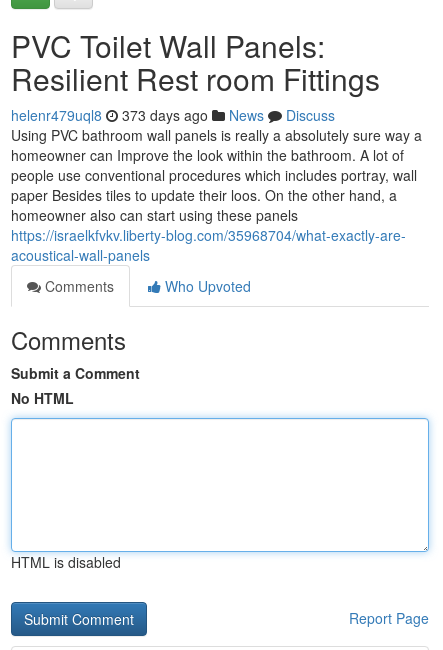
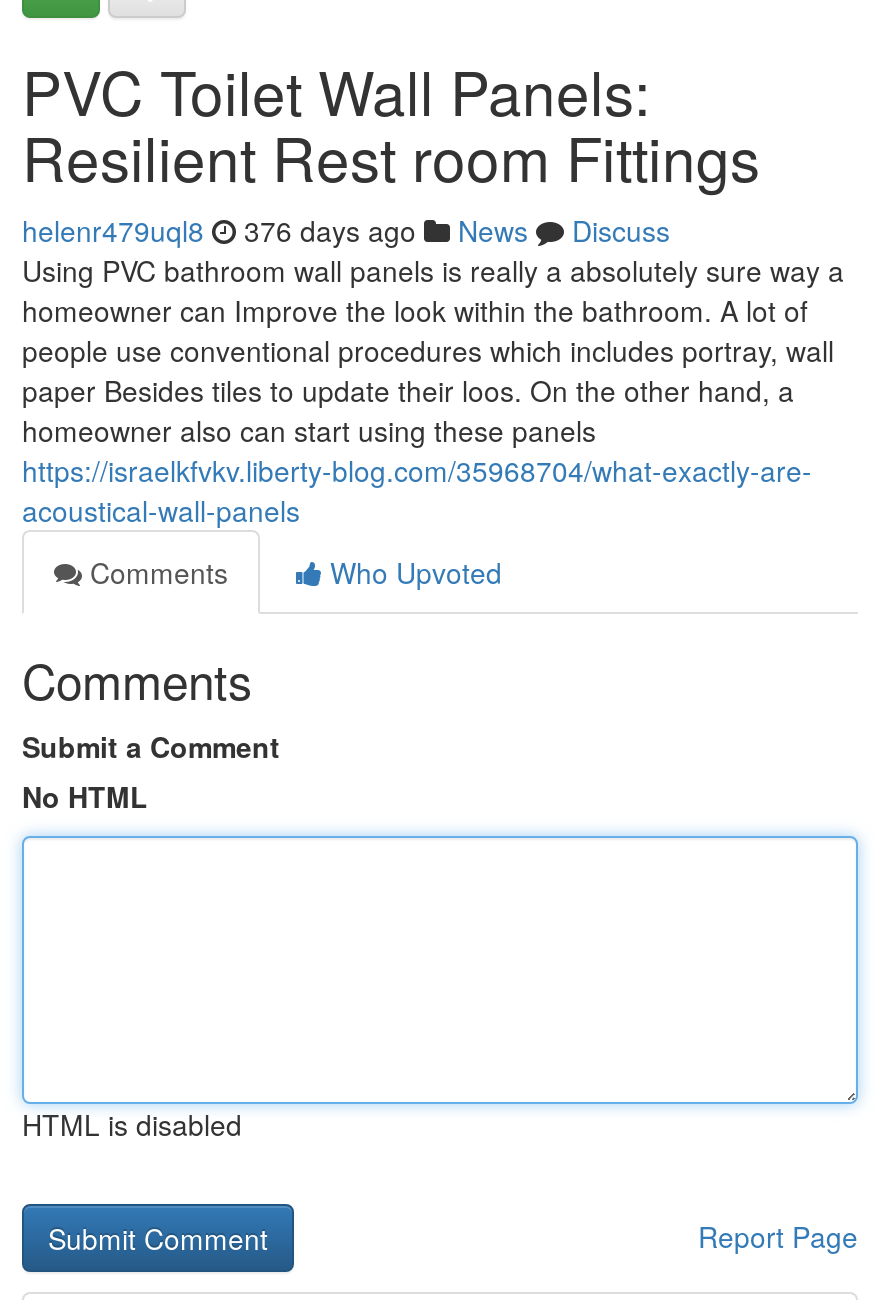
[11,105,335,125] helenr479uql8 373 days ago News Discuss -> [22,210,670,250] helenr479uql8 376 days ago News Discuss

